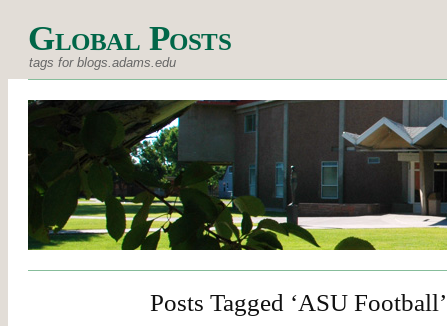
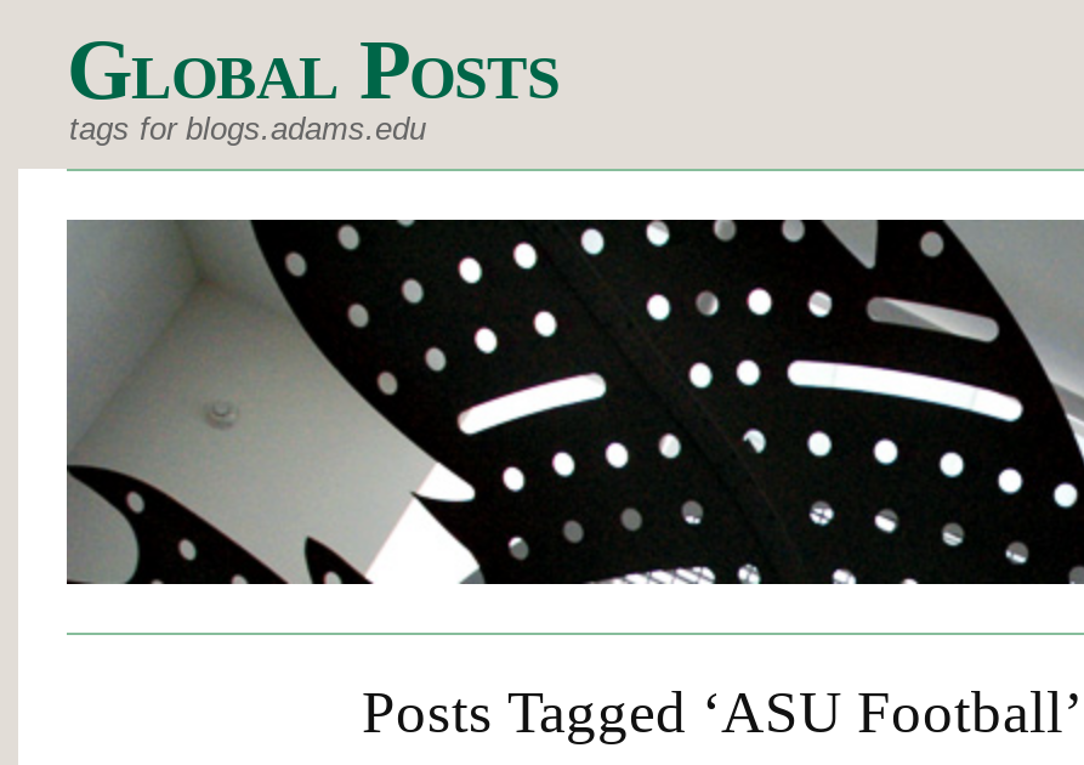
[27,99,444,251] [image] -> [64,220,1077,586] [image]

